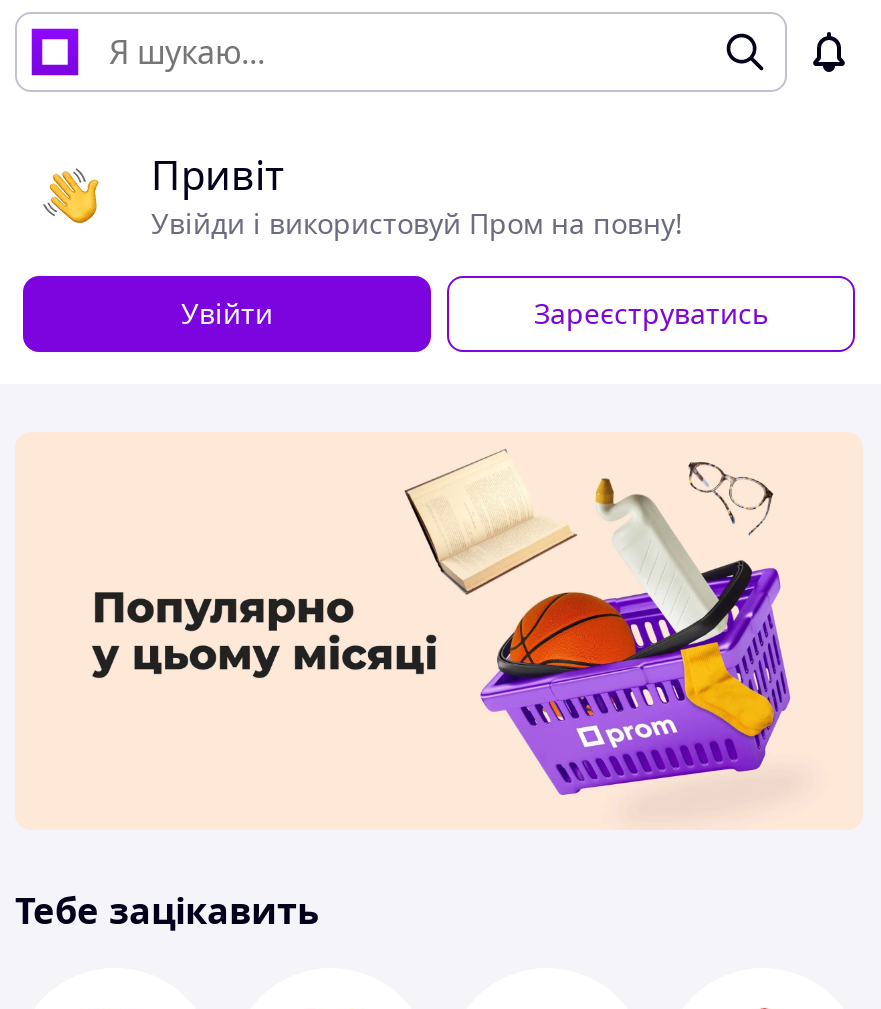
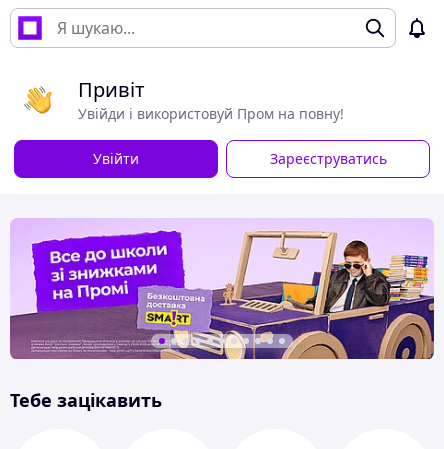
[17,434,861,828] [image] -> [9,218,435,360] [image]

